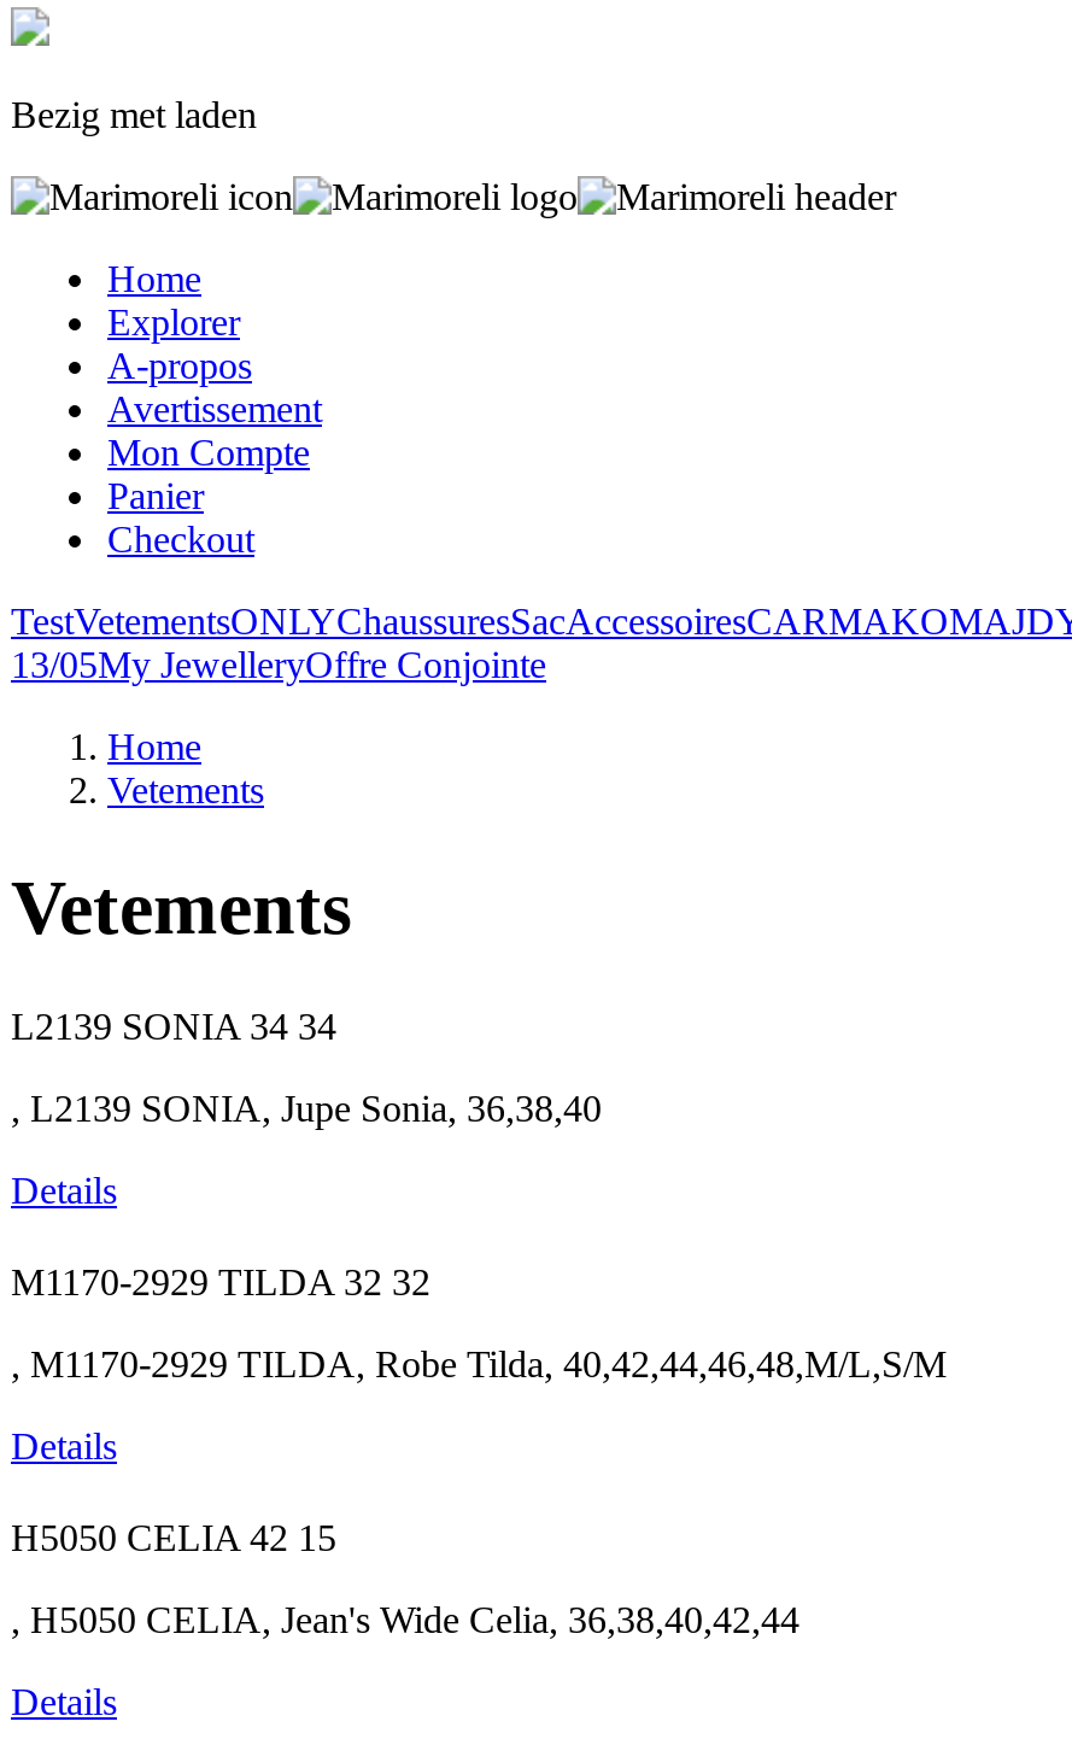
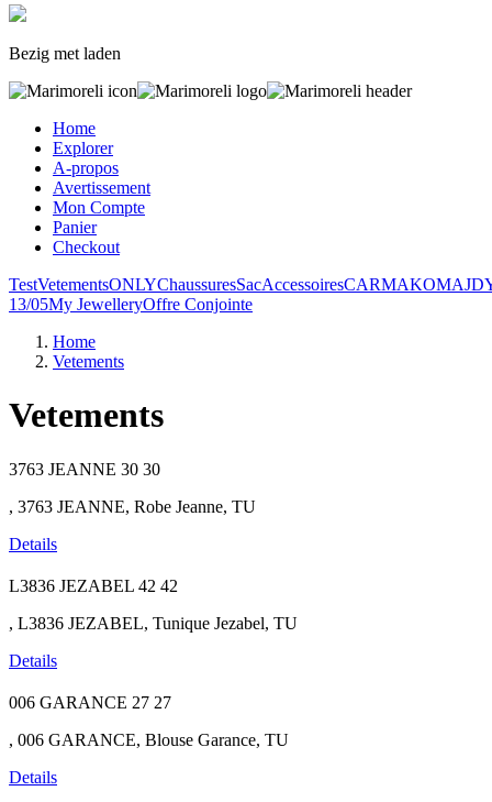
[11,1006,336,1047] L2139 SONIA 34 34 -> [9,460,160,478] 3763 JEANNE 30 30
[11,1088,602,1129] , L2139 SONIA, Jupe Sonia, 36,38,40 -> [9,497,256,516] , 3763 JEANNE, Robe Jeanne, TU
[11,1261,430,1302] M1170-2929 TILDA 32 32 -> [9,576,178,595] L3836 JEZABEL 42 42
[11,1343,947,1384] , M1170-2929 TILDA, Robe Tilda, 40,42,44,46,48,M/L,S/M -> [9,614,298,632] , L3836 JEZABEL, Tunique Jezabel, TU
[11,1516,336,1557] H5050 CELIA 42 15 -> [9,693,171,711] 006 GARANCE 27 27
[11,1598,799,1639] , H5050 CELIA, Jean's Wide Celia, 36,38,40,42,44 -> [9,730,289,749] , 006 GARANCE, Blouse Garance, TU

